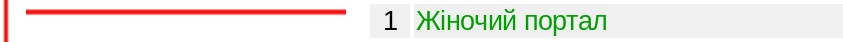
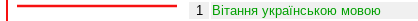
[416,6,608,36] Жіночий портал -> [212,3,381,18] Вітання українською мовою

